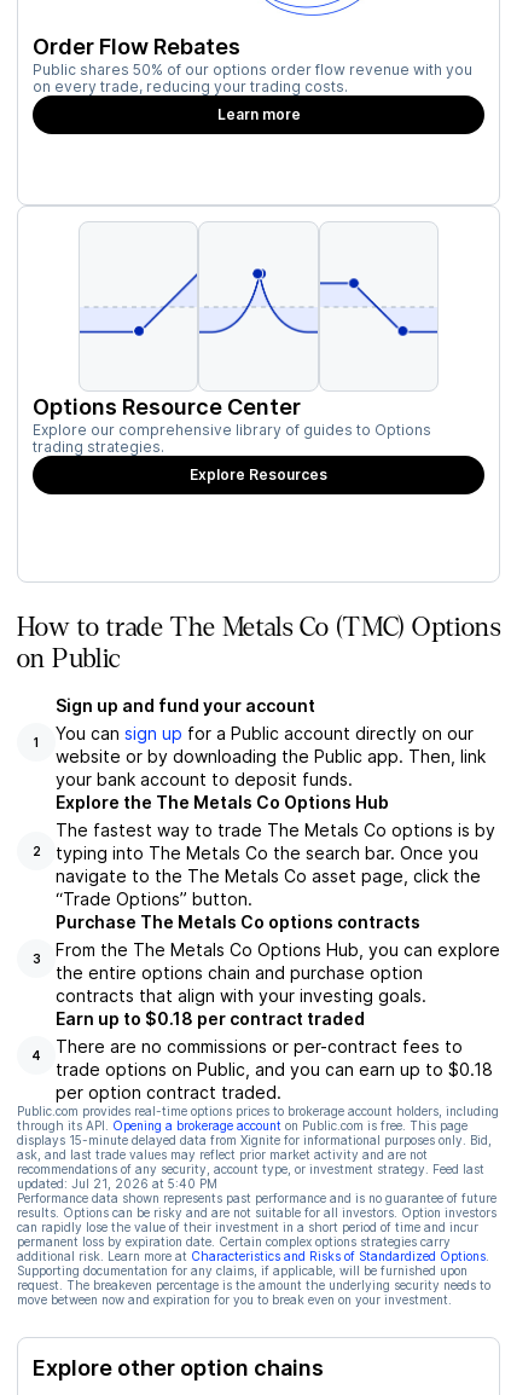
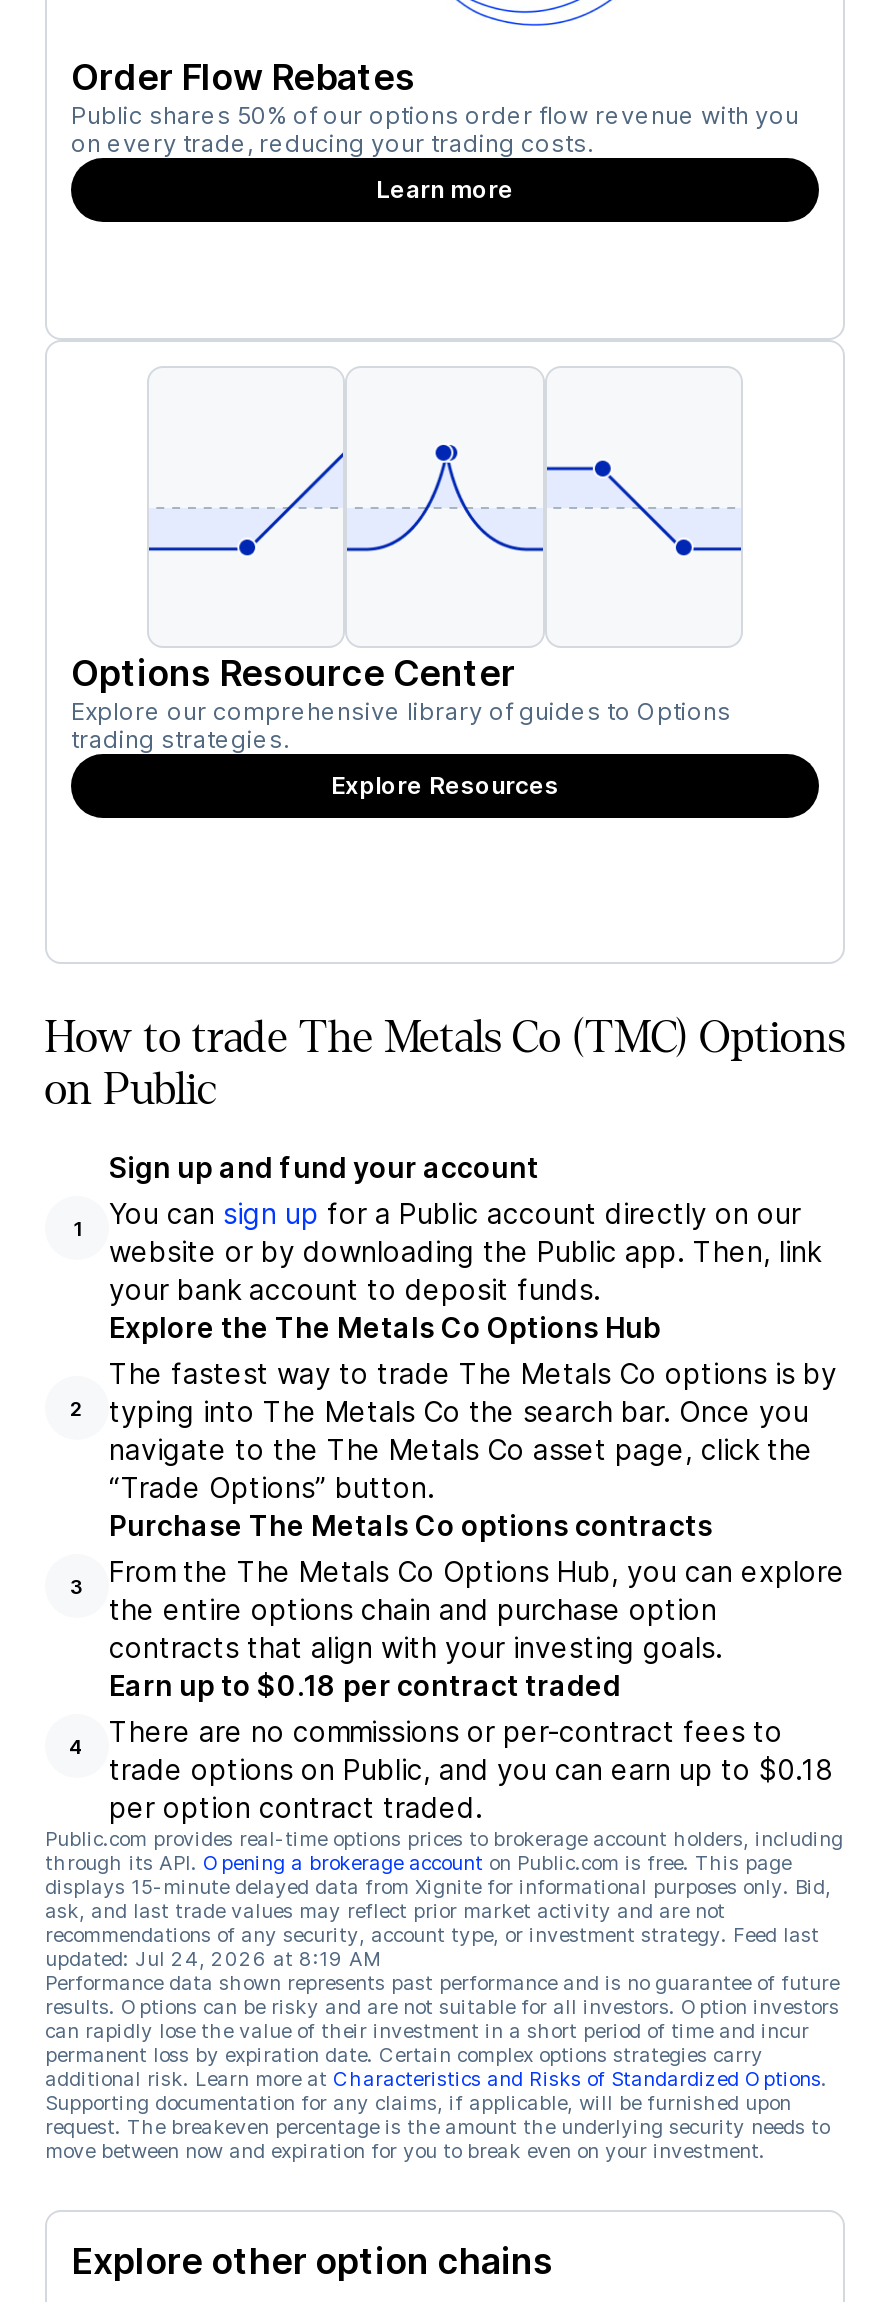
[17,1176,217,1191] updated: Jul 21, 2026 at 5:40 PM -> [45,1946,381,1970] updated: Jul 24, 2026 at 8:19 AM

